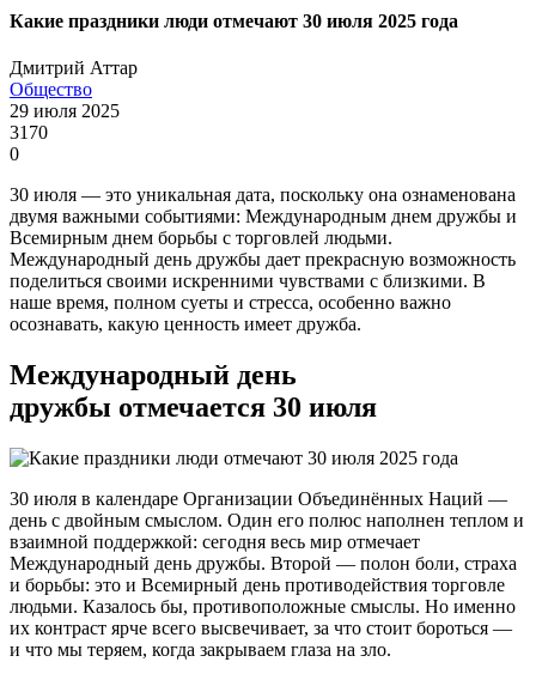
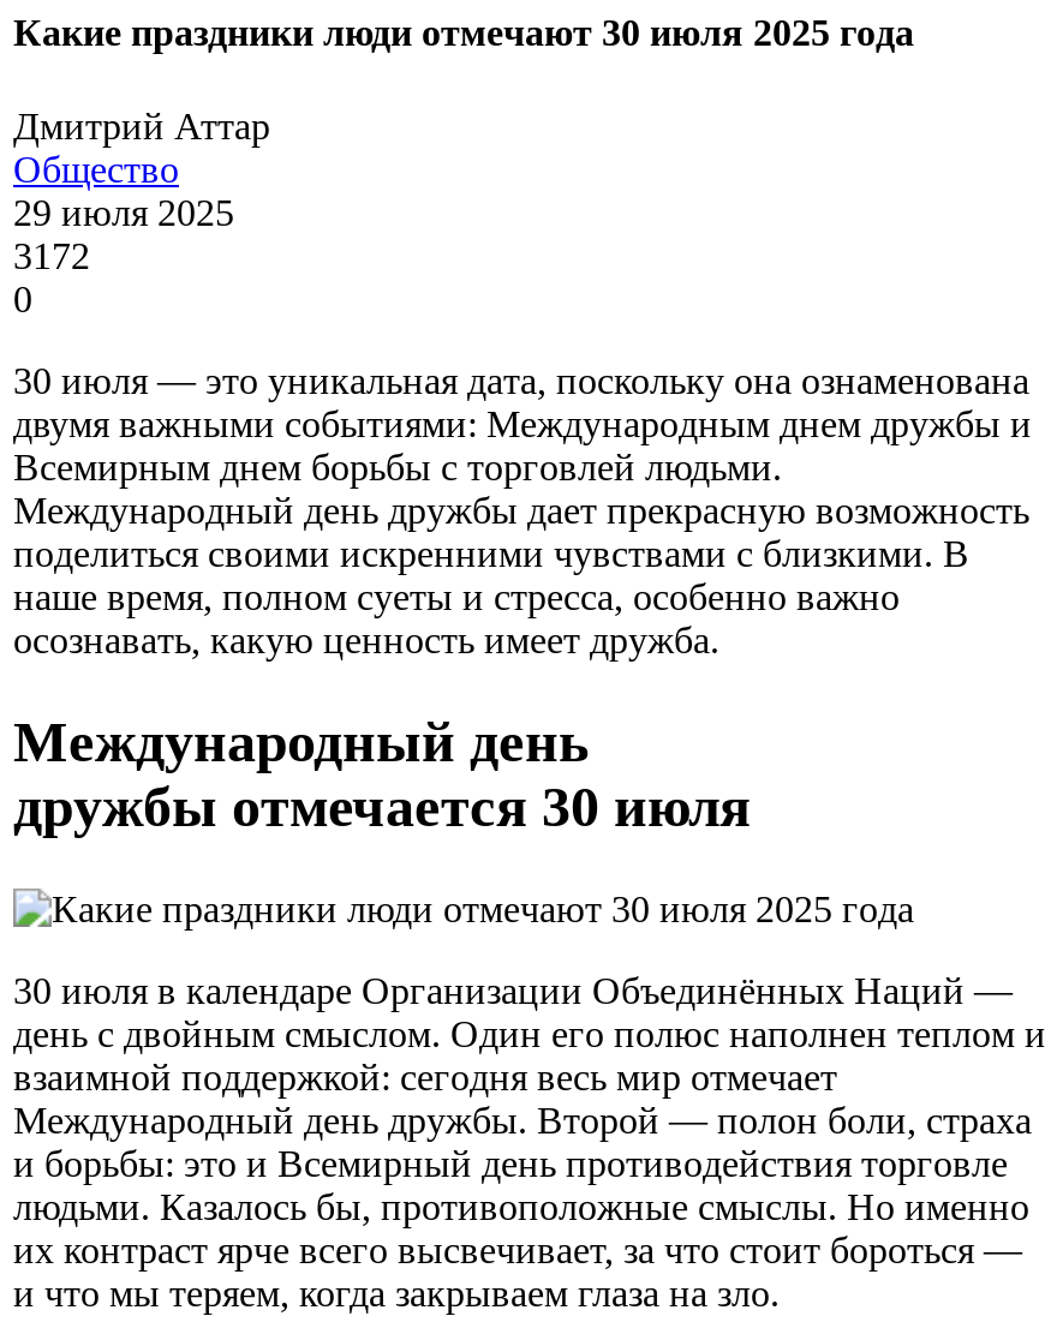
[10,123,48,143] 3170 -> [13,236,90,277] 3172

